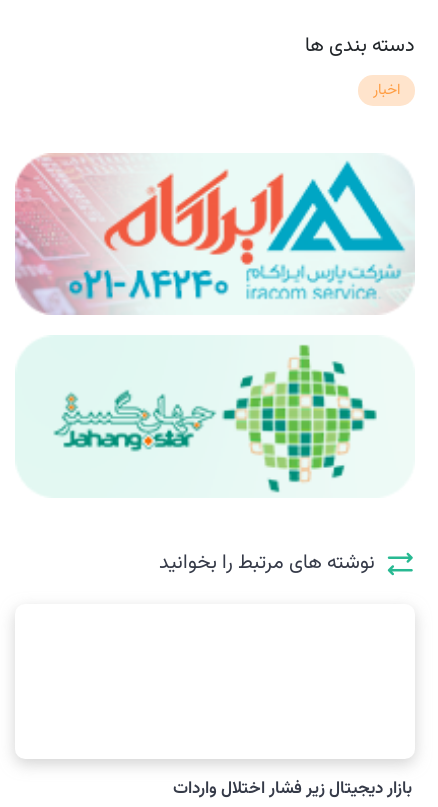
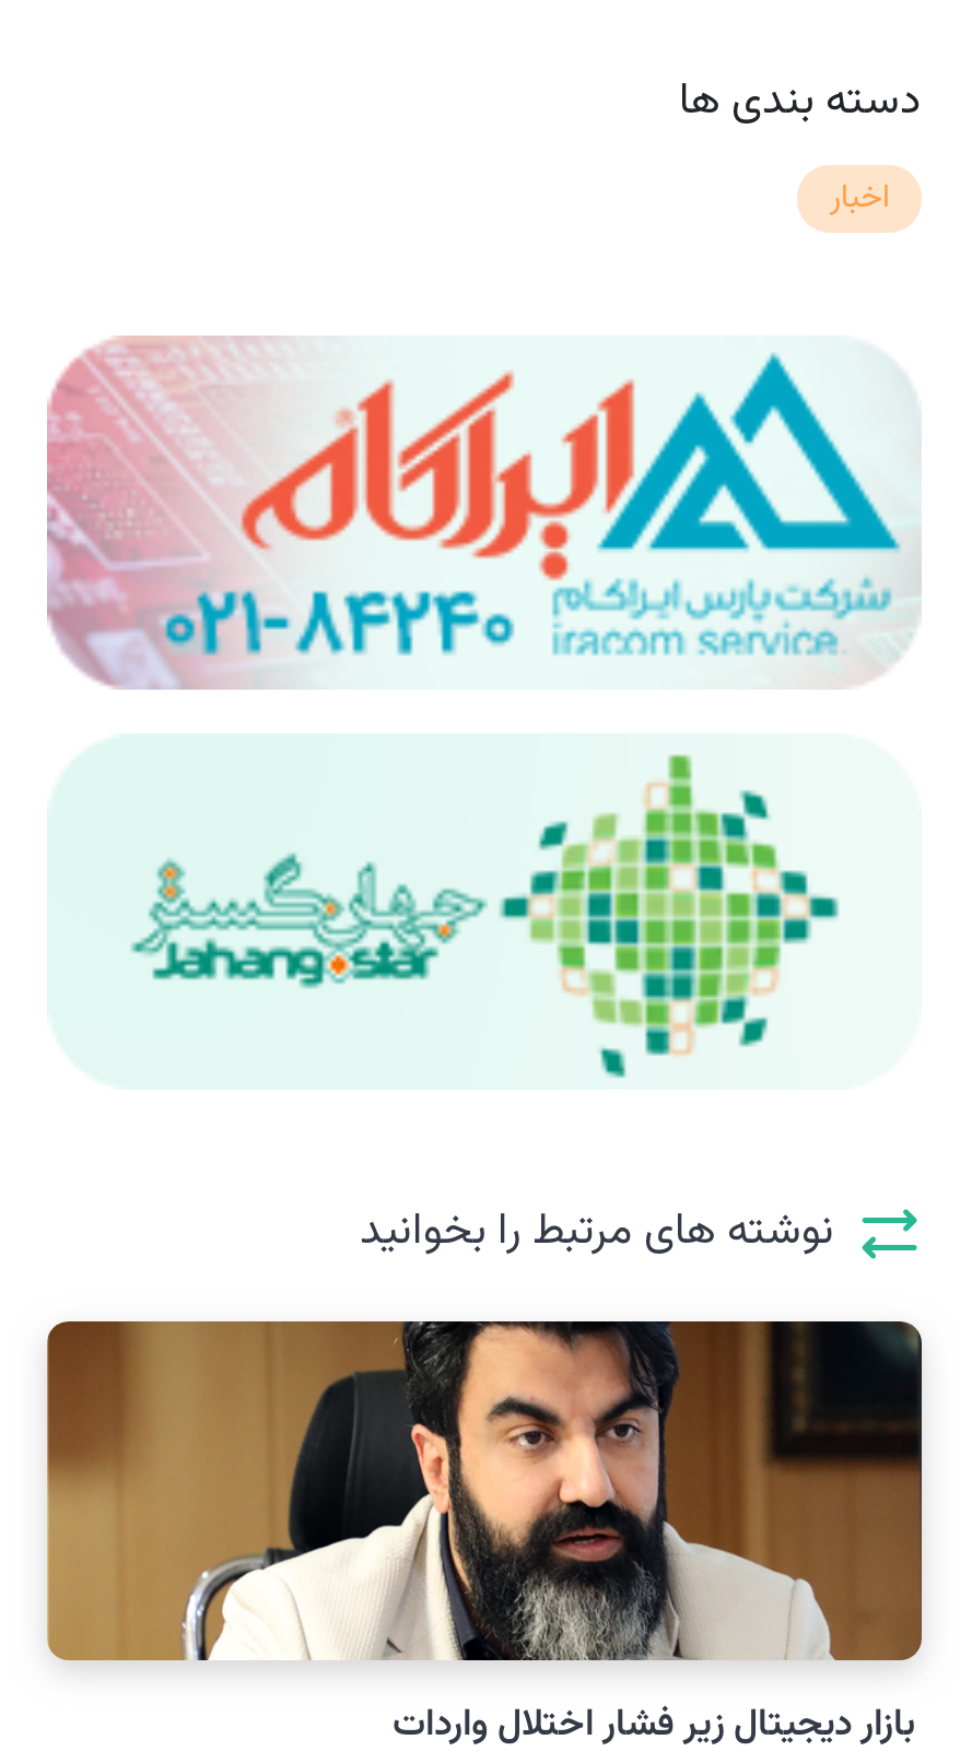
none -> [45,1319,924,1662] [image]

